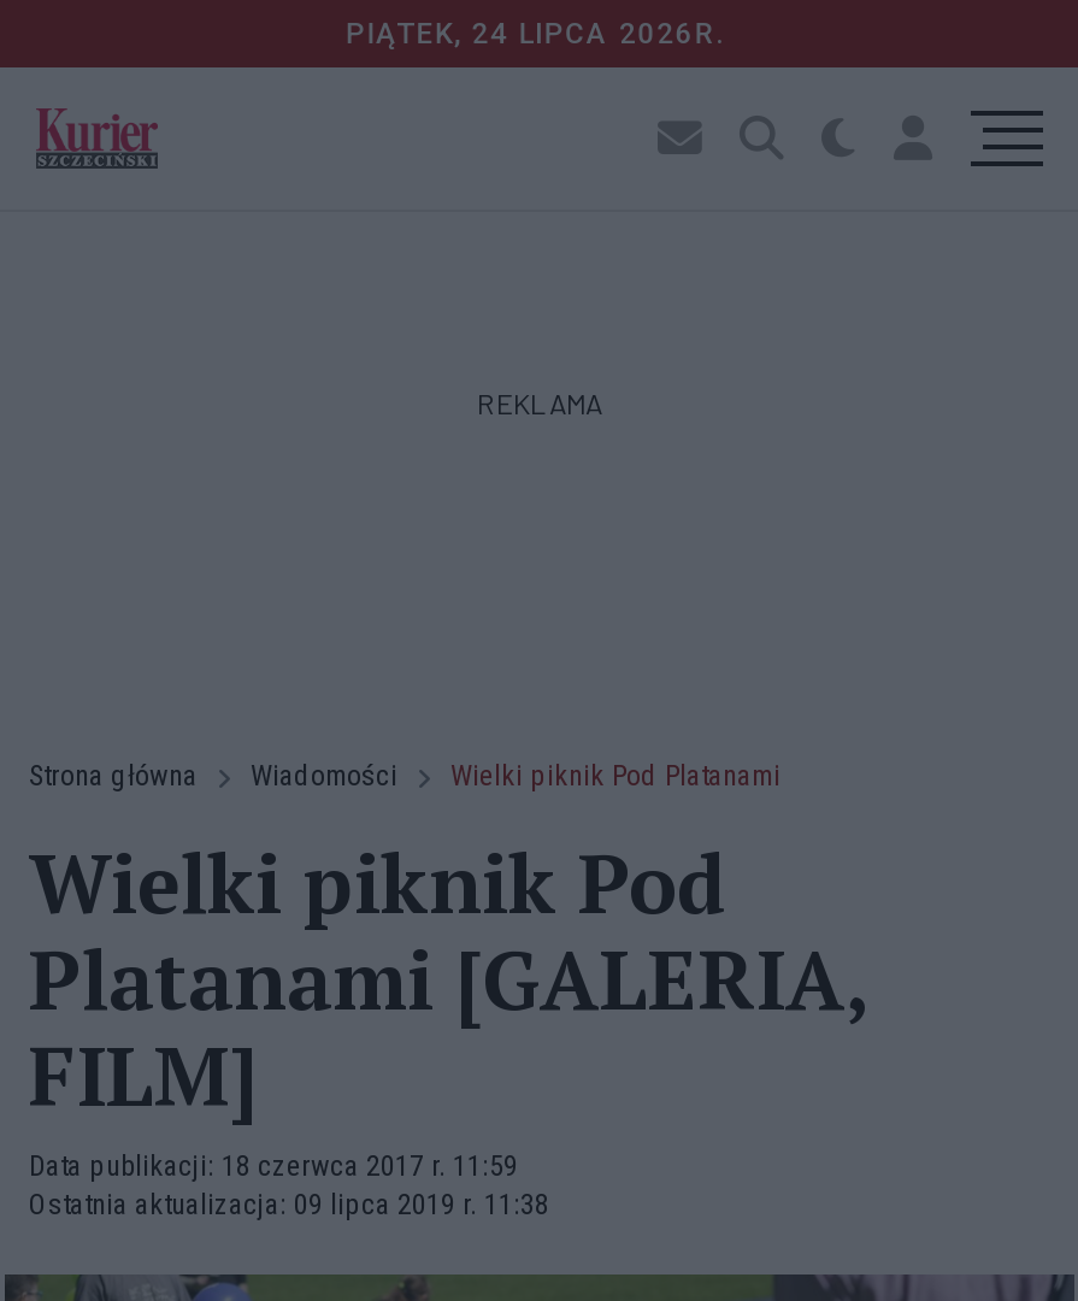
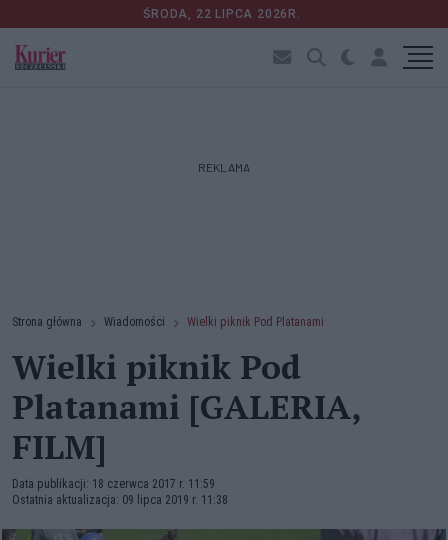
[345,17,734,51] PIĄTEK, 24 LIPCA 2026R. -> [143,7,305,21] ŚRODA, 22 LIPCA 2026R.

